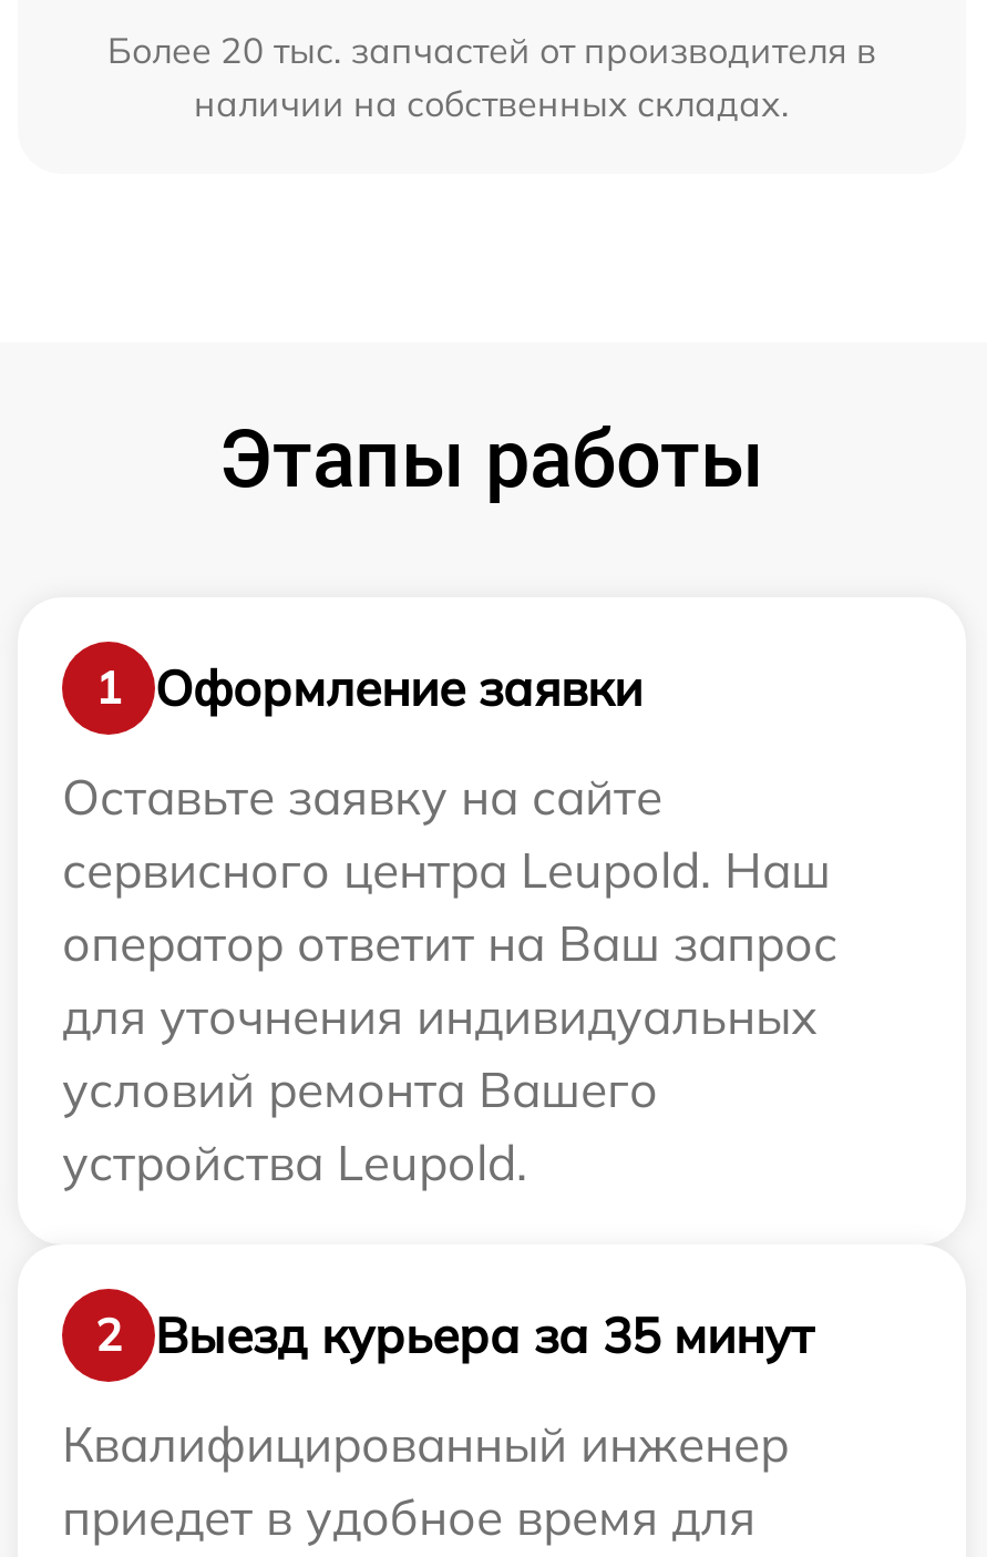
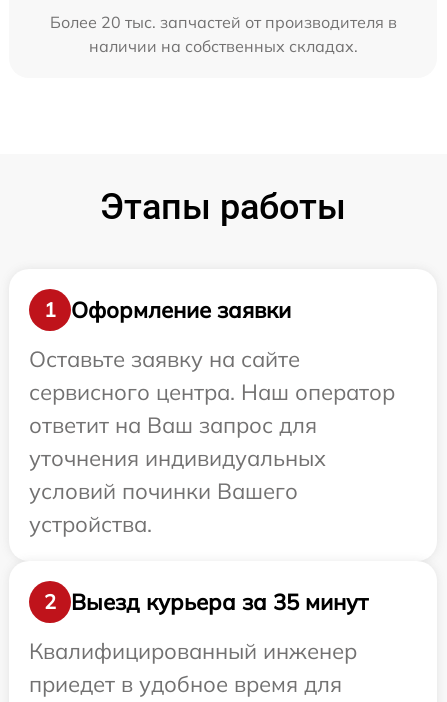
[62,839,837,1194] сервисного центра Leupold. Наш | оператор ответит на Ваш запрос | для уточнения индивидуальных | условий ремонта Вашего | устройства Leupold. -> [29,378,395,538] сервисного центра. Наш оператор | ответит на Ваш запрос для | уточнения индивидуальных | условий починки Вашего | устройства.

